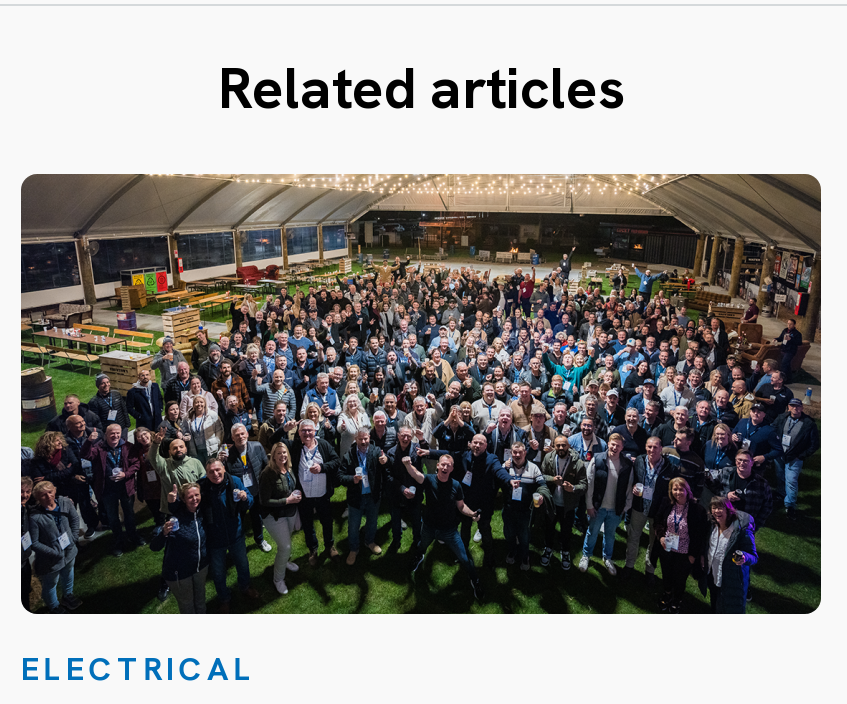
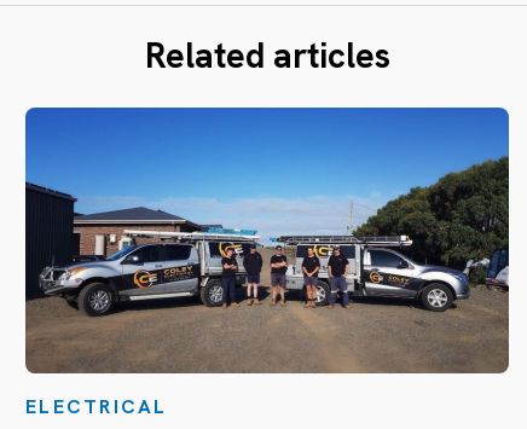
[19,172,823,616] [image] -> [24,106,510,375] [image]

